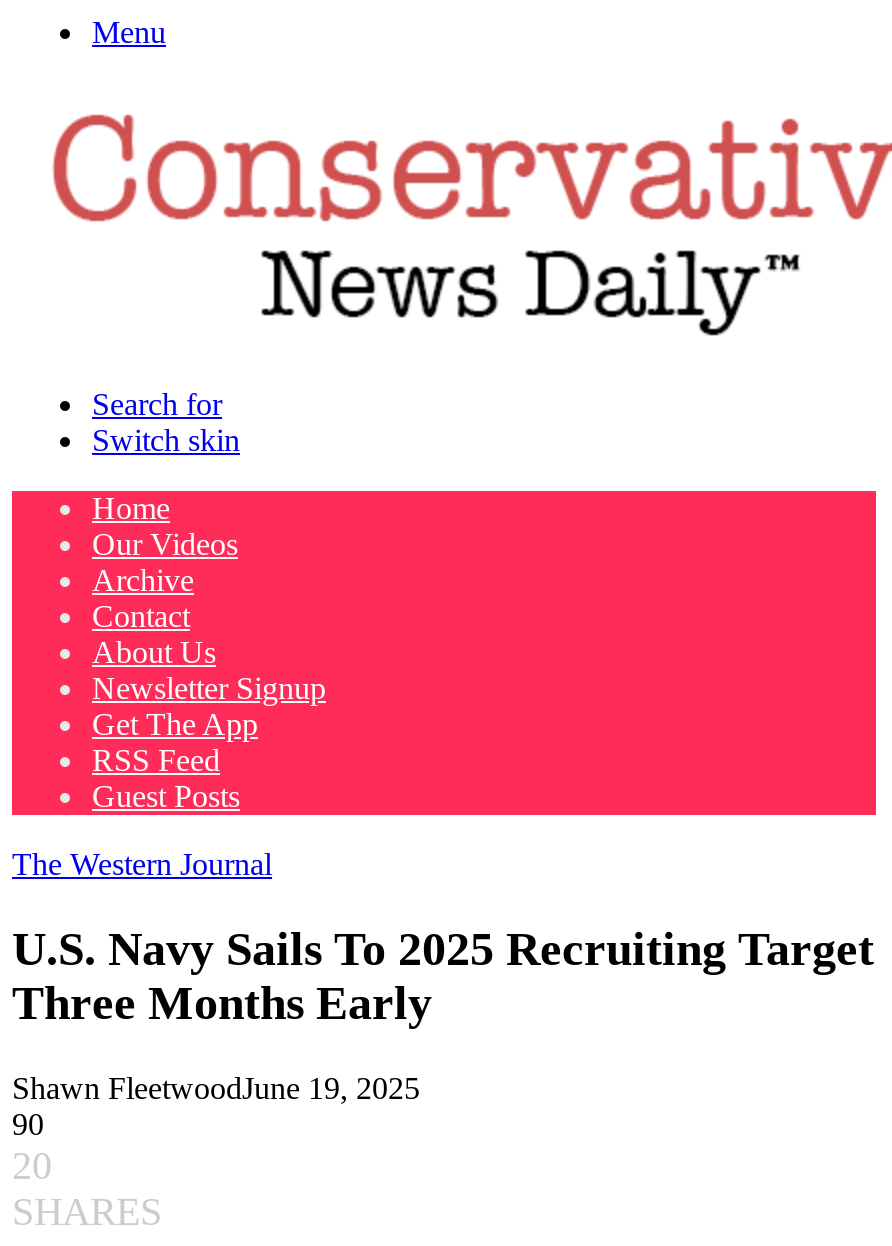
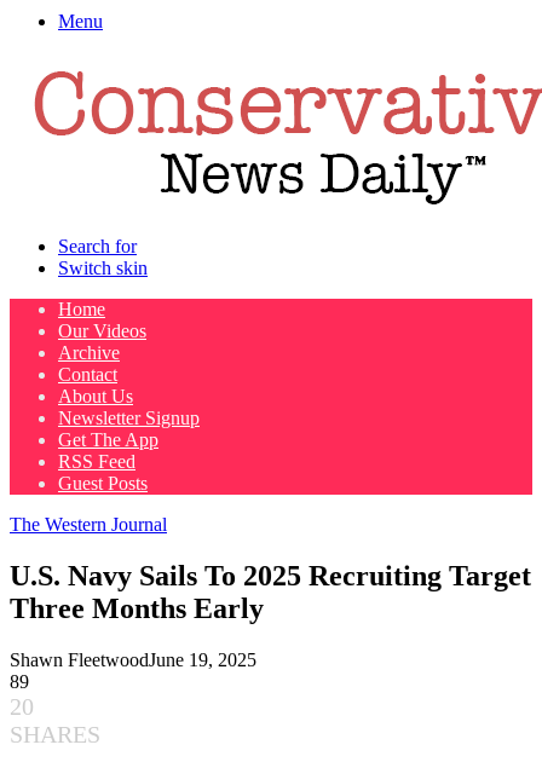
[12,1107,44,1141] 90 -> [10,671,29,692] 89

